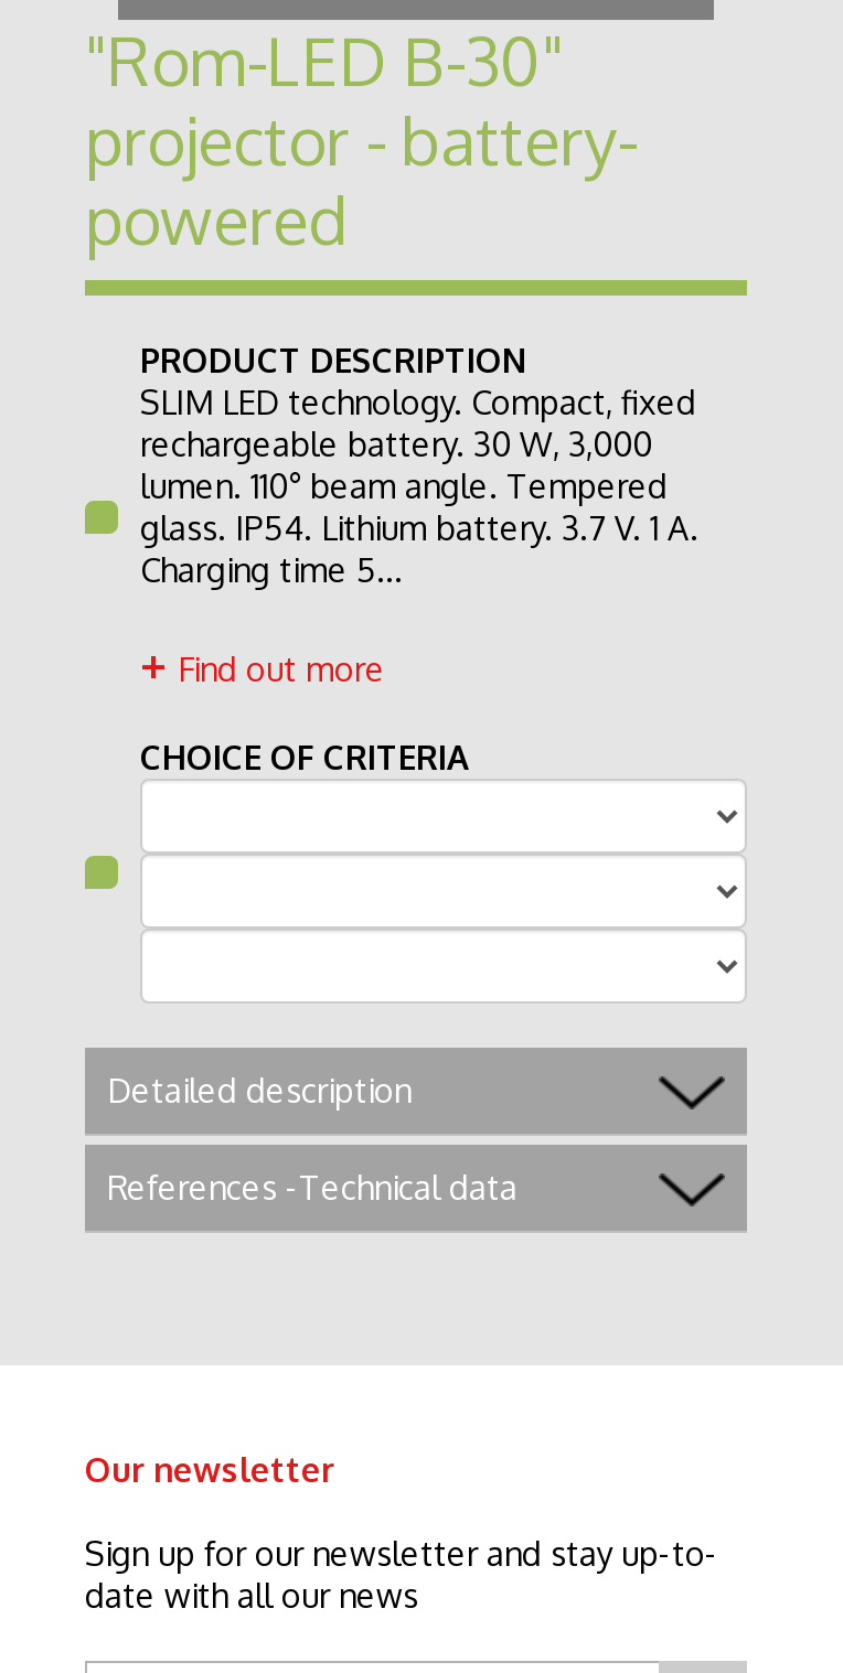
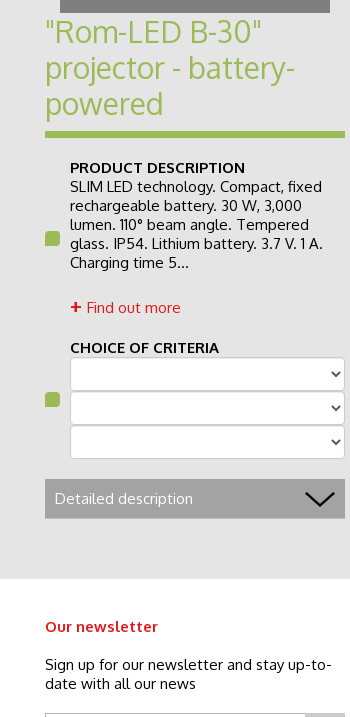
[107,1167,517,1209] References -Technical data -> none

